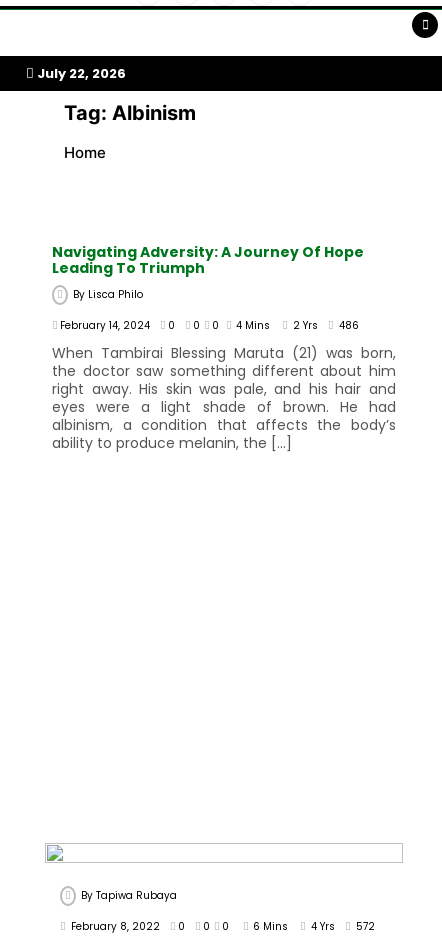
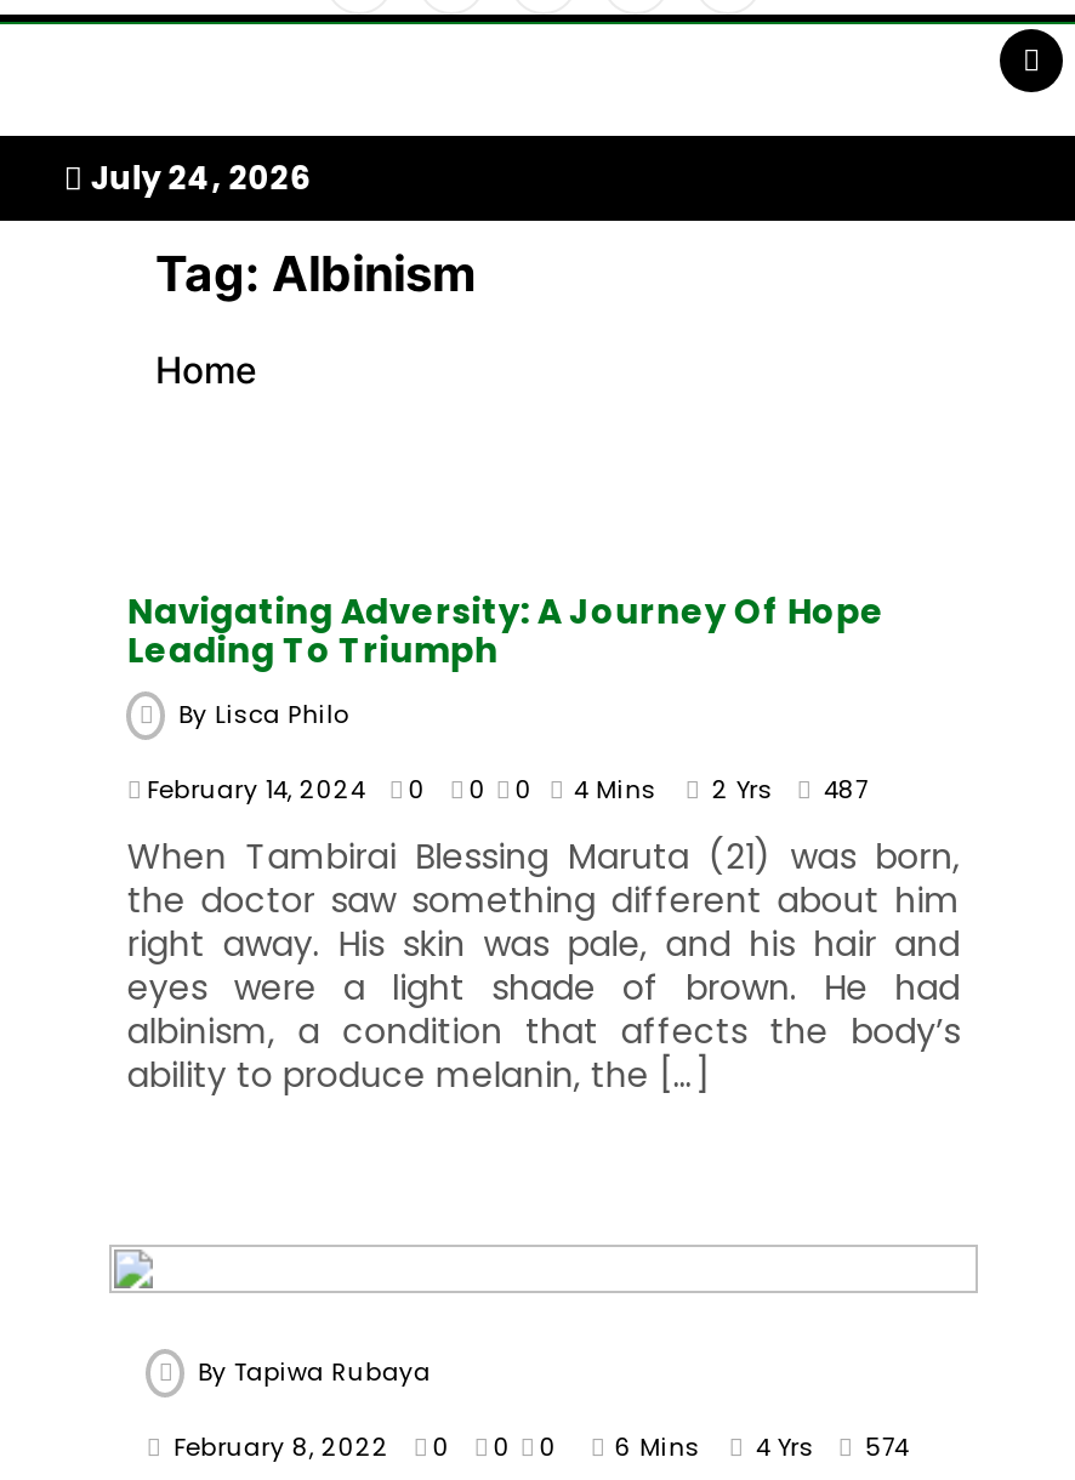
[34,64,126,83] July 22, 2026 -> [83,156,311,202] July 24, 2026
[60,318,359,333] February 14, 2024 0 0 0 4 Mins 2 Yrs 486 -> [147,772,867,808] February 14, 2024 0 0 0 4 Mins 2 Yrs 487
[71,919,375,934] February 8, 2022 0 0 0 6 Mins 4 Yrs 572 -> [173,1429,909,1466] February 8, 2022 0 0 0 6 Mins 4 Yrs 574

